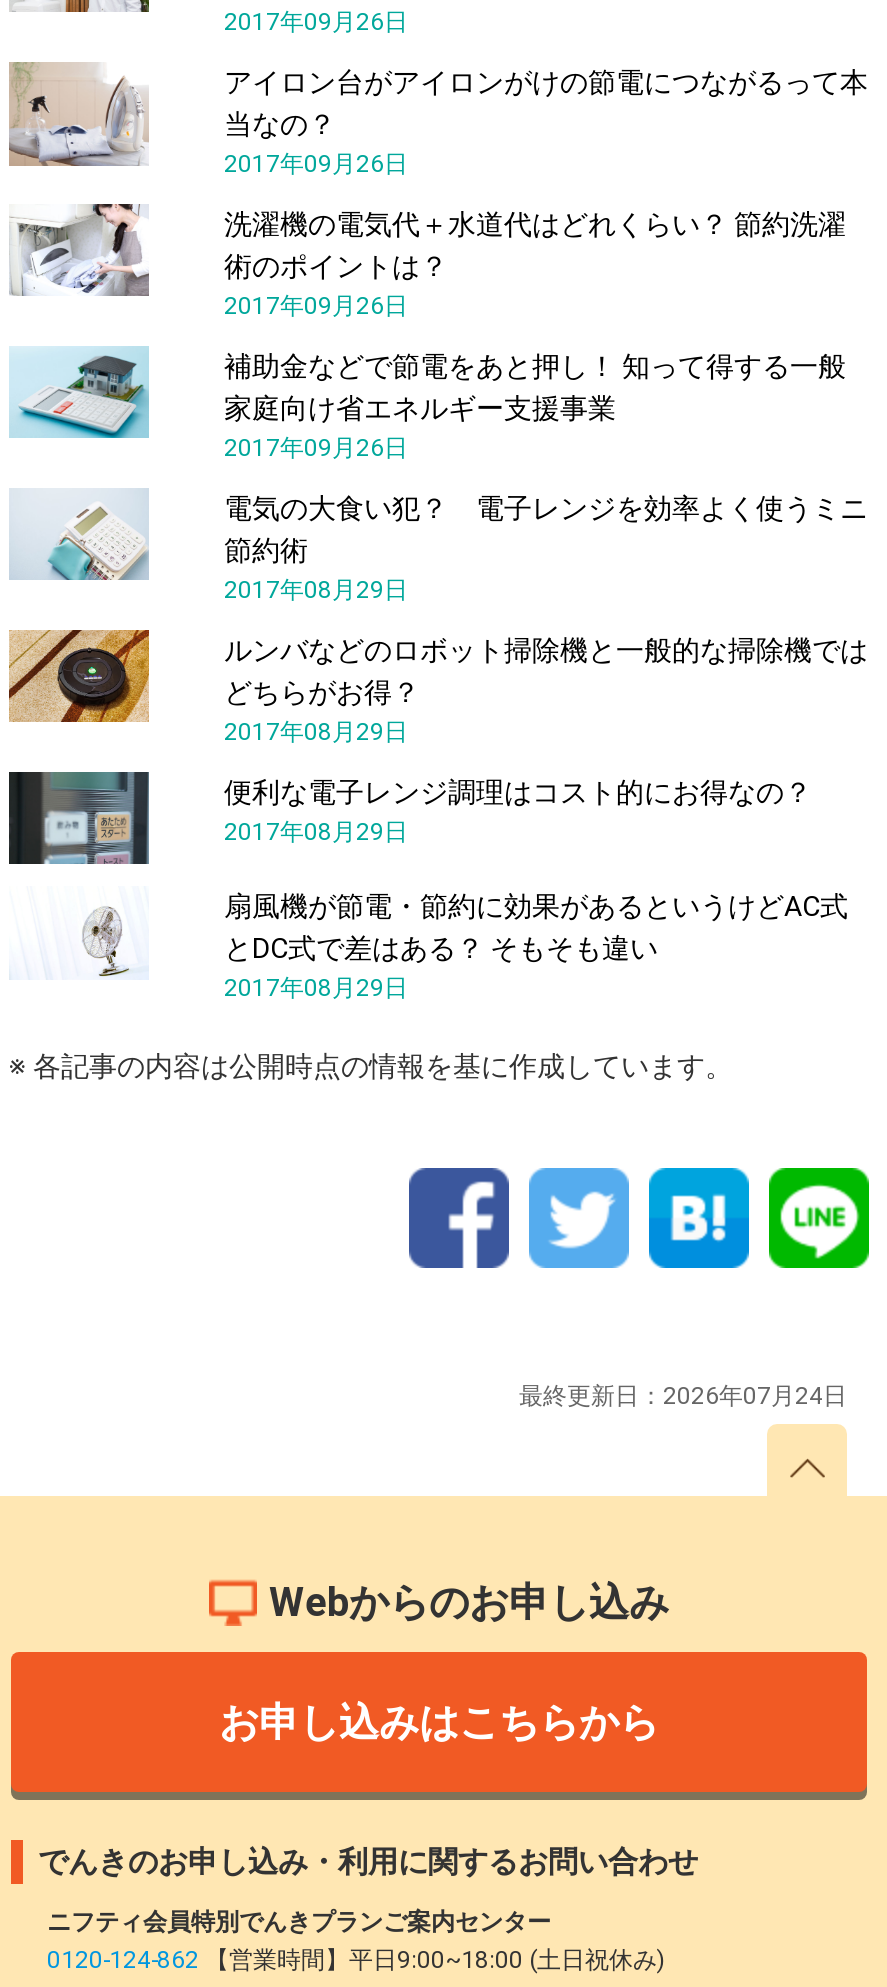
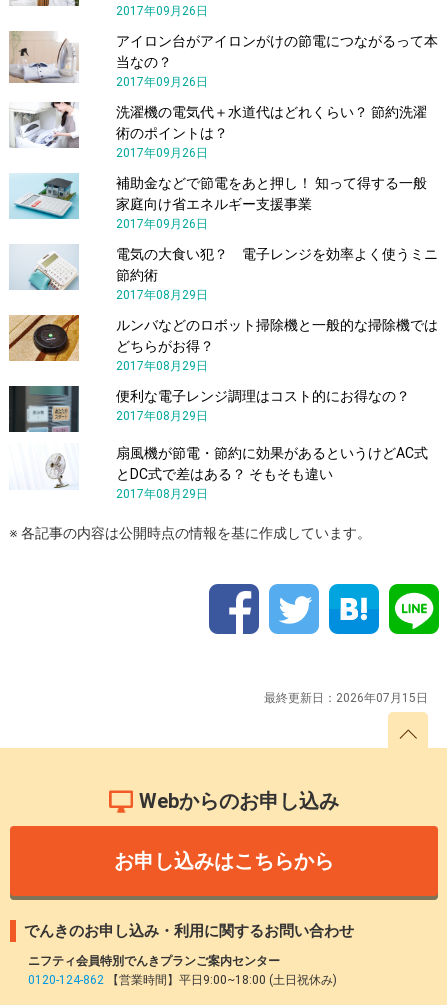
[519,1383,847,1411] 最終更新日：2026年07月24日 -> [264,691,428,705] 最終更新日：2026年07月15日

